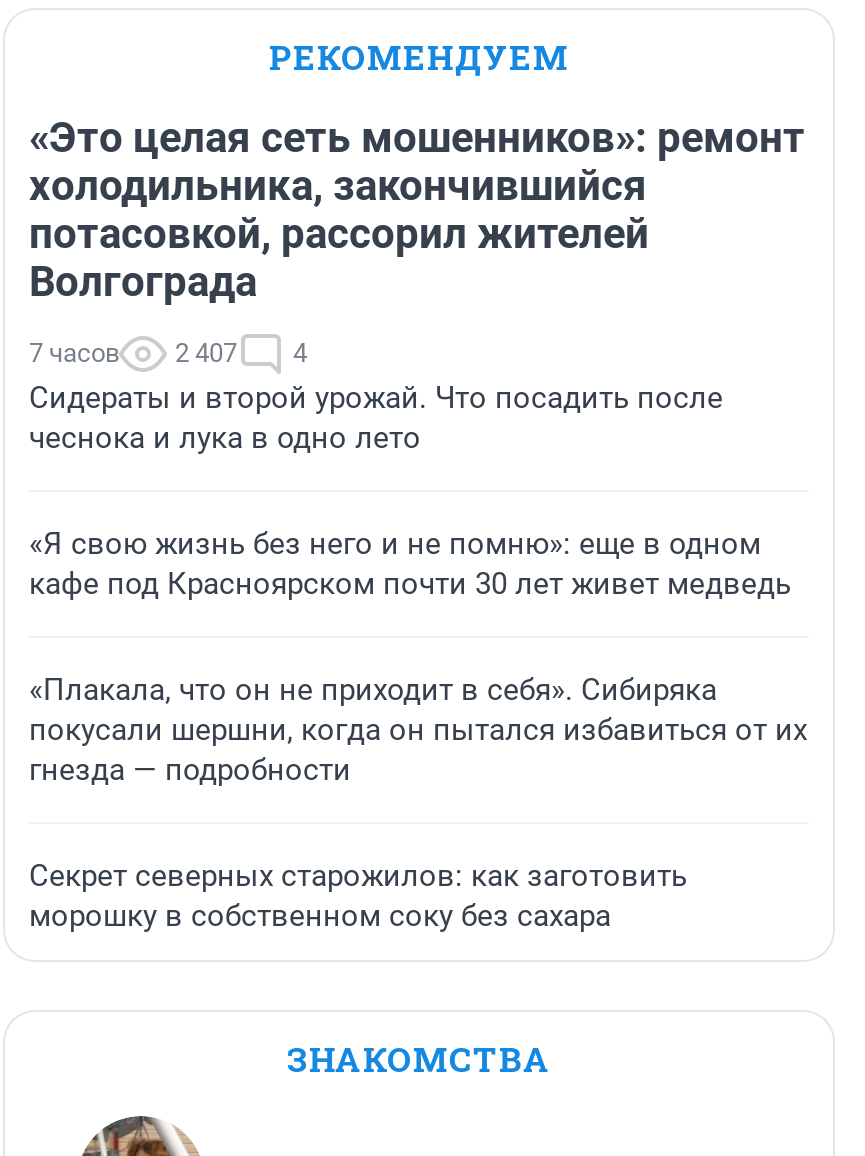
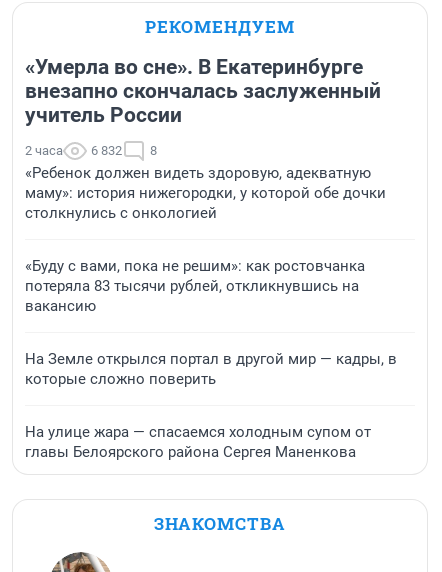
[29,113,805,305] «Это целая сеть мошенников»: ремонт | холодильника, закончившийся | потасовкой, рассорил жителей | Волгограда -> [25,55,381,127] «Умерла во сне». В Екатеринбурге | внезапно скончалась заслуженный | учитель России
[29,337,723,455] 7 часов | 2 407 | 4 | Сидераты и второй урожай. Что посадить после | чеснока и лука в одно лето -> [25,143,386,222] 2 часа | 6 832 | 8 | «Ребенок должен видеть здоровую, адекватную | маму»: история нижегородки, у которой обе дочки | столкнулись с онкологией
[29,525,791,601] «Я свою жизнь без него и не помню»: еще в одном | кафе под Красноярском почти 30 лет живет медведь -> [25,257,365,315] «Буду с вами, пока не решим»: как ростовчанка | потеряла 83 тысячи рублей, откликнувшись на | вакансию
[29,671,807,787] «Плакала, что он не приходит в себя». Сибиряка | покусали шершни, когда он пытался избавиться от их | гнезда — подробности -> [25,350,397,388] На Земле открылся портал в другой мир — кадры, в | которые сложно поверить
[29,857,687,933] Секрет северных старожилов: как заготовить | морошку в собственном соку без сахара -> [25,423,371,461] На улице жара — спасаемся холодным супом от | главы Белоярского района Сергея Маненкова

